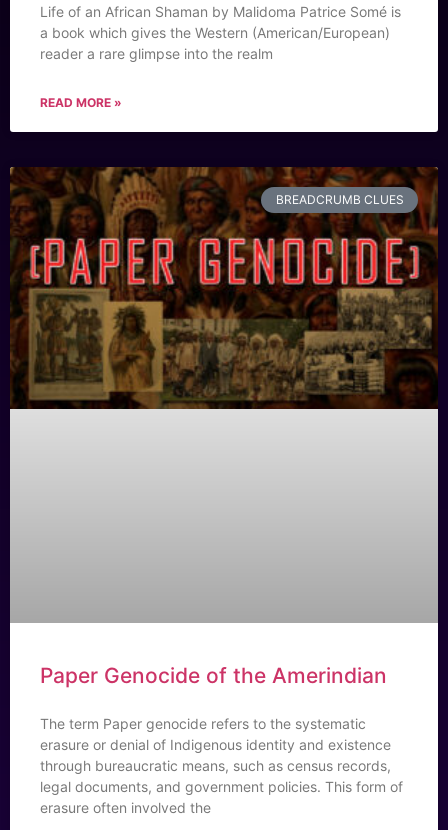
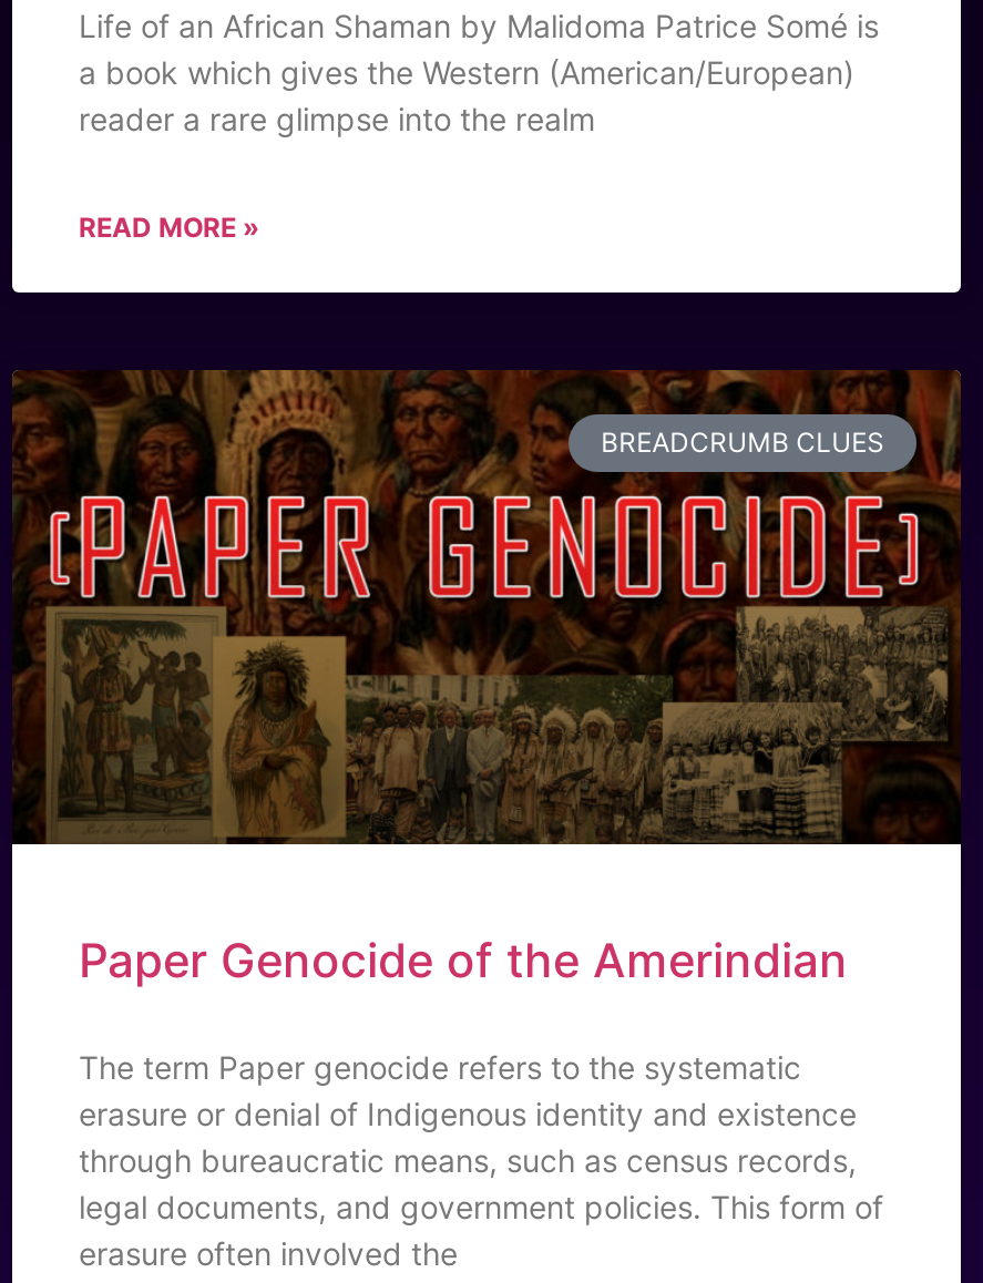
[9,167,439,622] [image] -> [14,370,961,844] [image]

